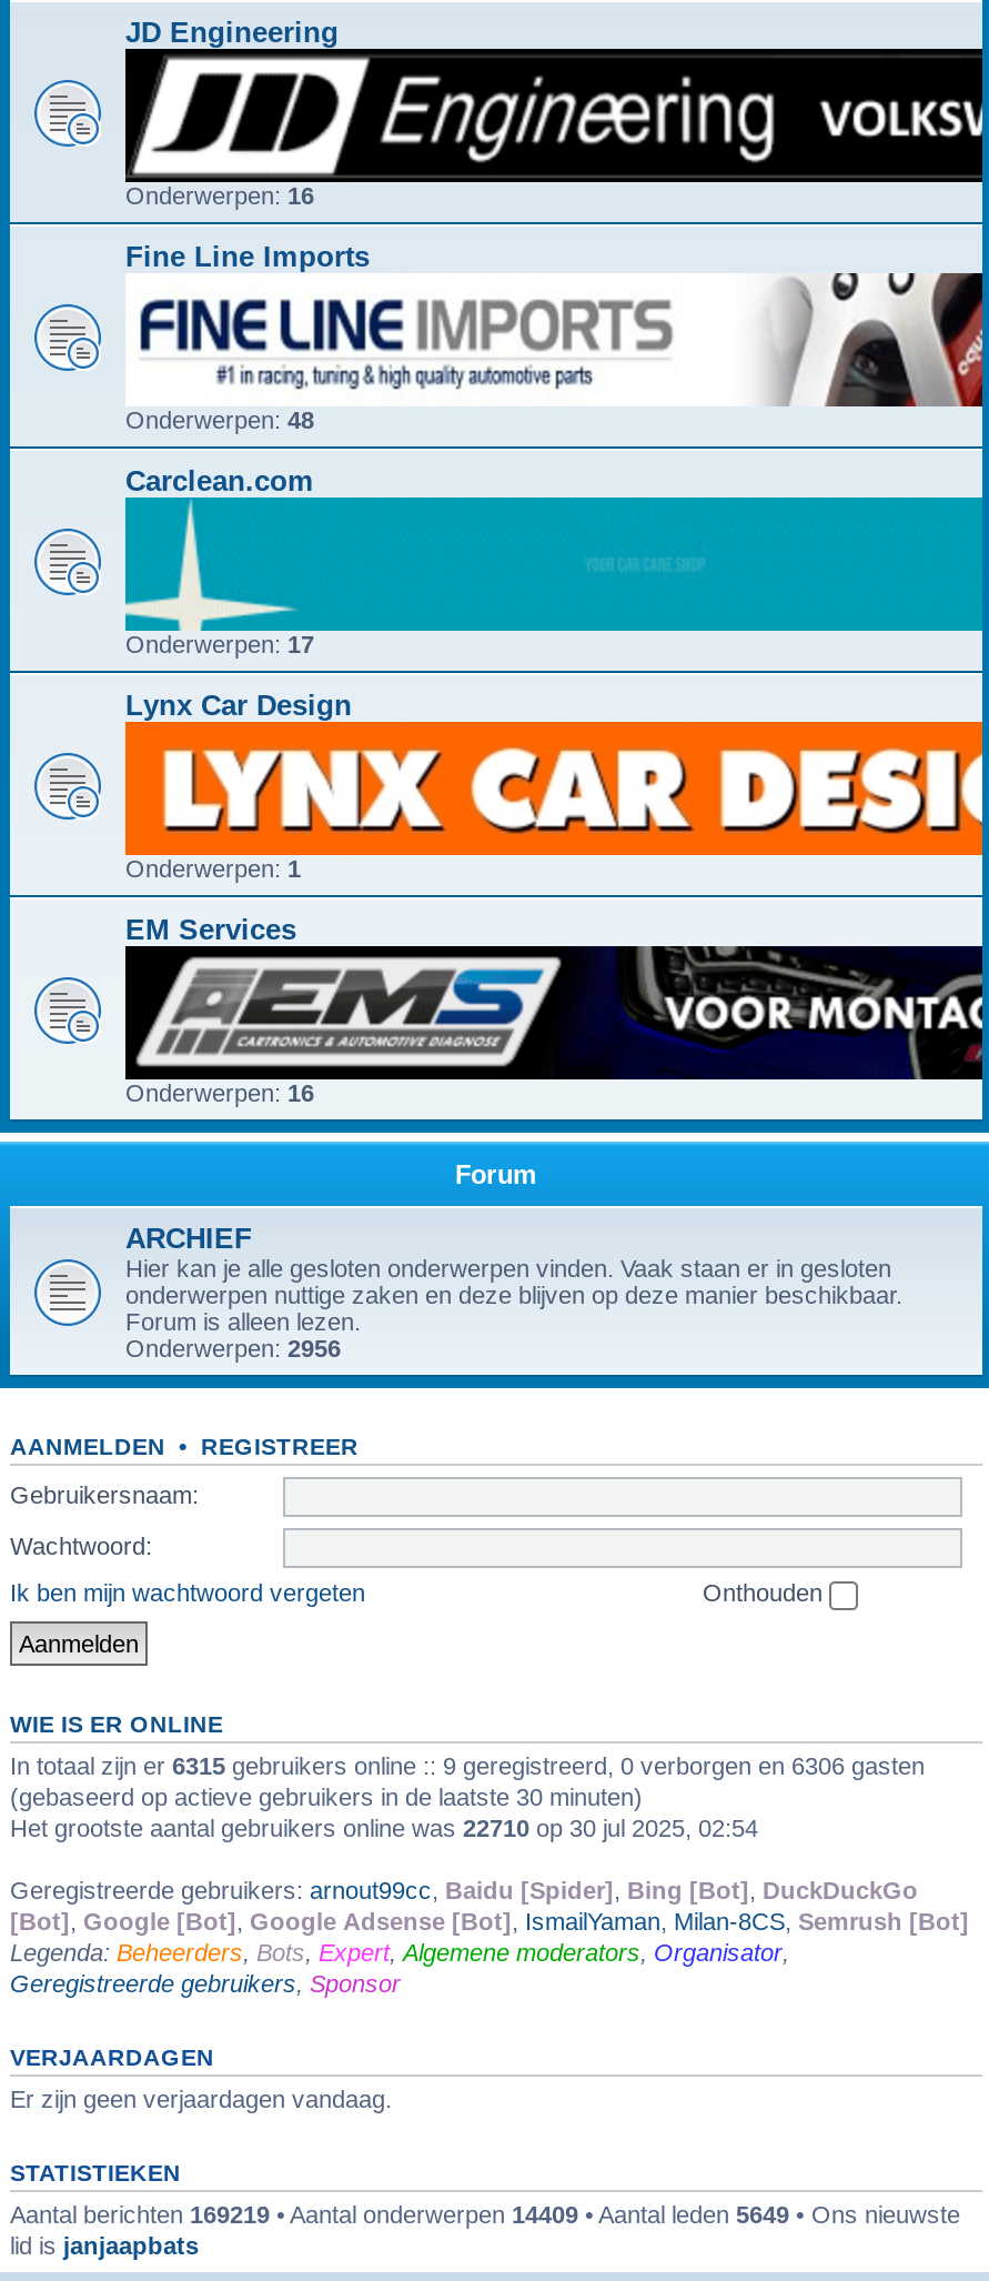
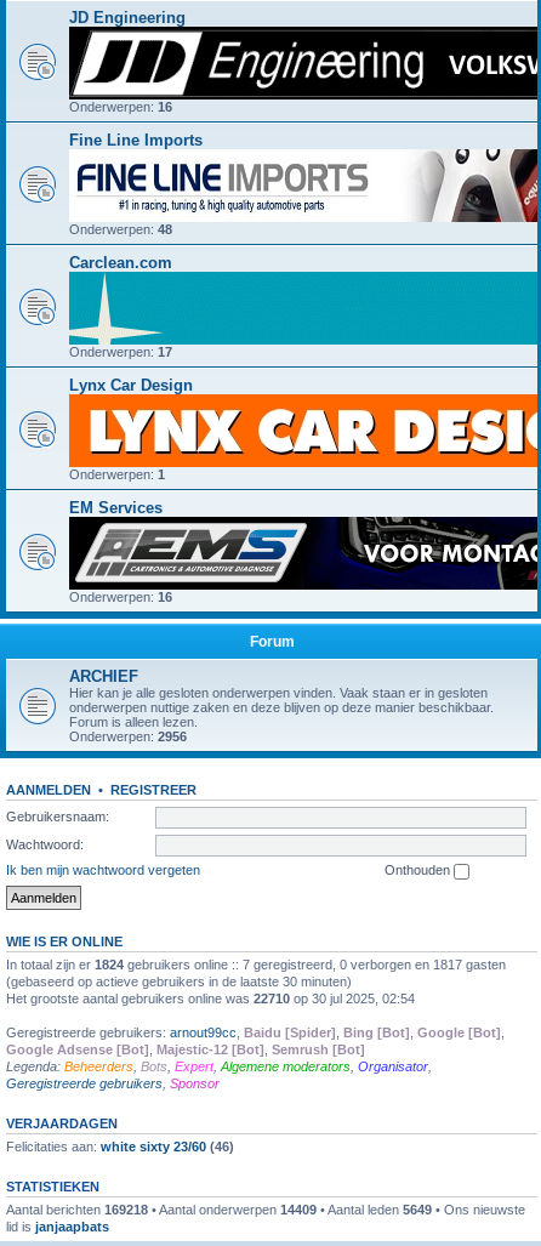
[10,1752,925,1778] In totaal zijn er 6315 gebruikers online :: 9 geregistreerd, 0 verborgen en 6306 gasten -> [6,957,506,971] In totaal zijn er 1824 gebruikers online :: 7 geregistreerd, 0 verborgen en 1817 gasten
[10,1876,969,1934] Geregistreerde gebruikers: arnout99cc, Baidu [Spider], Bing [Bot], DuckDuckGo | [Bot], Google [Bot], Google Adsense [Bot], IsmailYaman, Milan-8CS, Semrush [Bot] -> [6,1025,505,1056] Geregistreerde gebruikers: arnout99cc, Baidu [Spider], Bing [Bot], Google [Bot], | Google Adsense [Bot], Majestic-12 [Bot], Semrush [Bot]
[10,2085,392,2111] Er zijn geen verjaardagen vandaag. -> [6,1139,234,1153] Felicitaties aan: white sixty 23/60 (46)
[10,2200,960,2227] Aantal berichten 169219 • Aantal onderwerpen 14409 • Aantal leden 5649 • Ons nieuwste -> [6,1202,525,1216] Aantal berichten 169218 • Aantal onderwerpen 14409 • Aantal leden 5649 • Ons nieuwste

